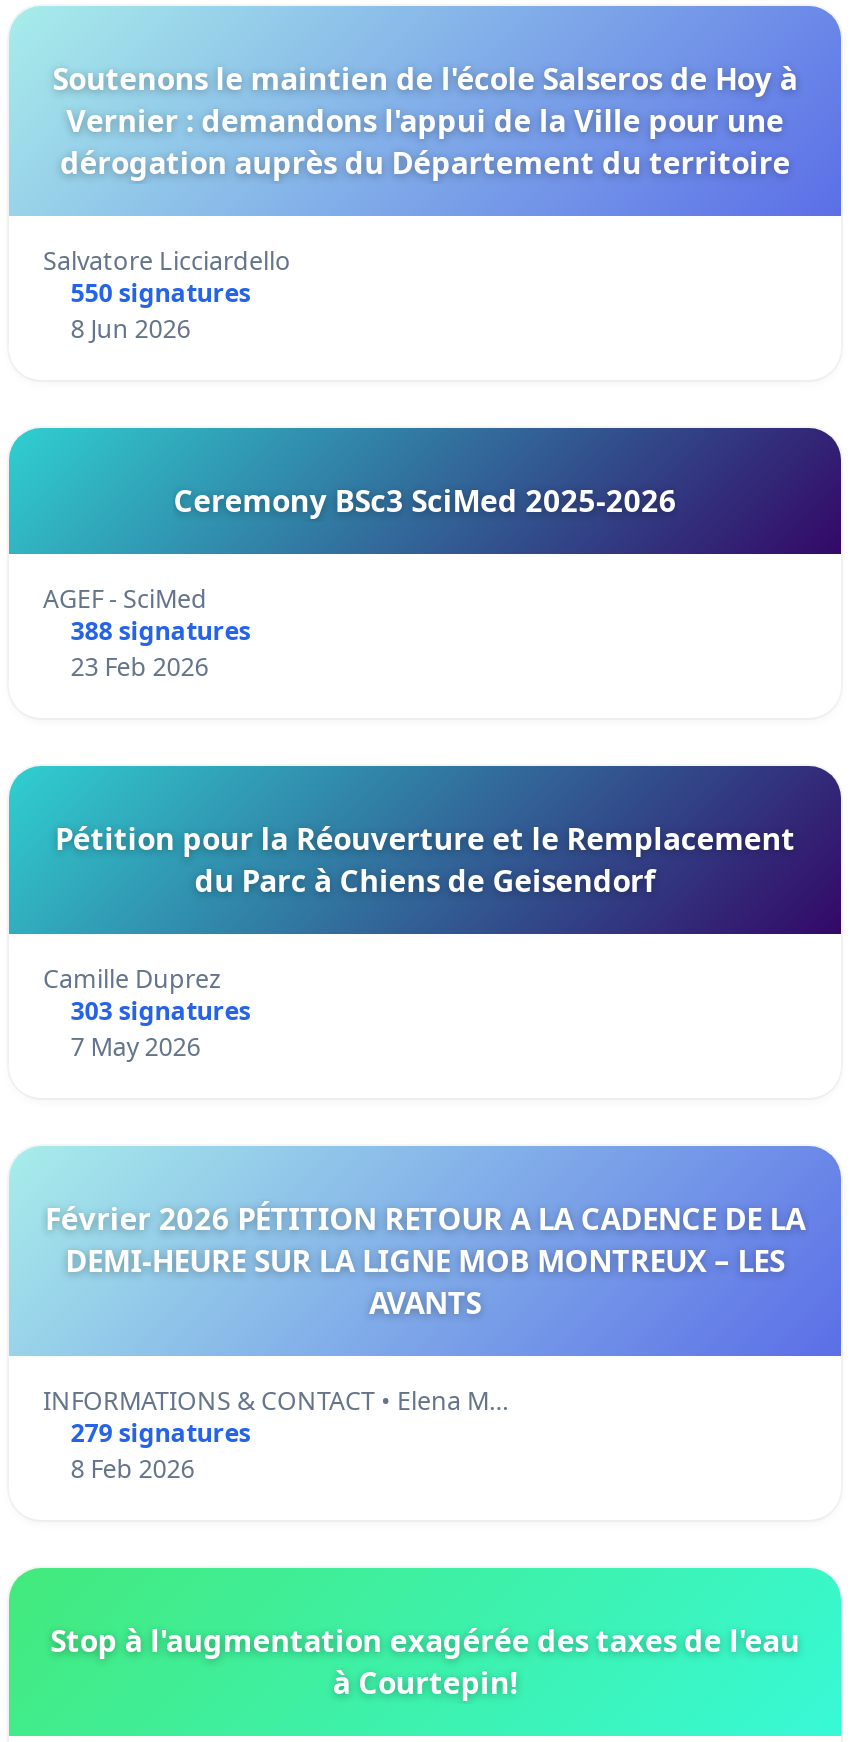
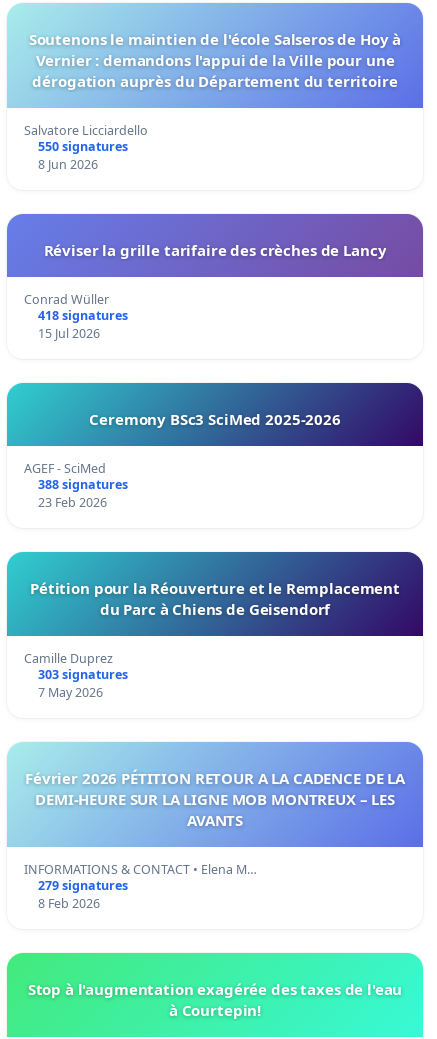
none -> [24,240,386,342] Réviser la grille tarifaire des crèches de Lancy | Conrad Wüller | 418 signatures | 15 Jul 2026

